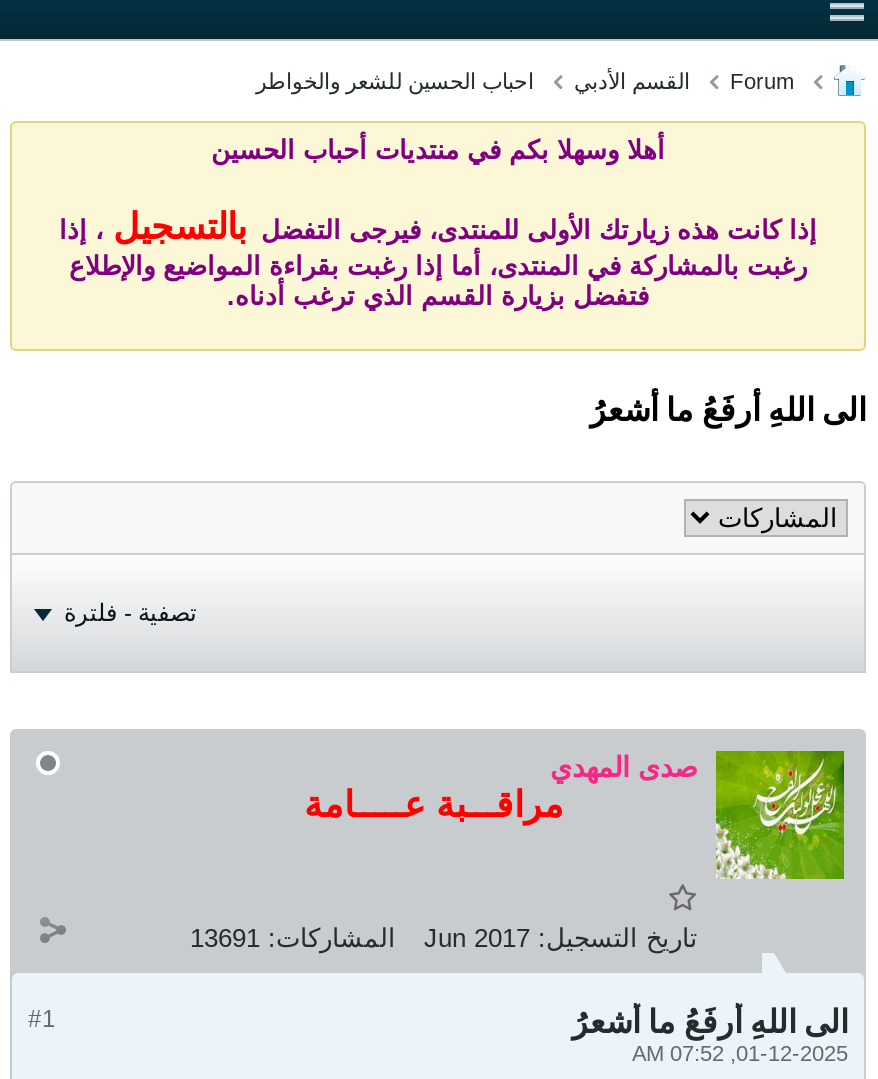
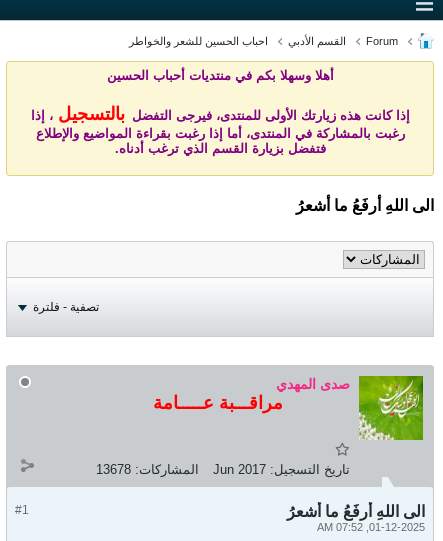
[190,923,698,953] تاريخ التسجيل: Jun 2017 المشاركات: 13691 -> [96,462,350,477] تاريخ التسجيل: Jun 2017 المشاركات: 13678

